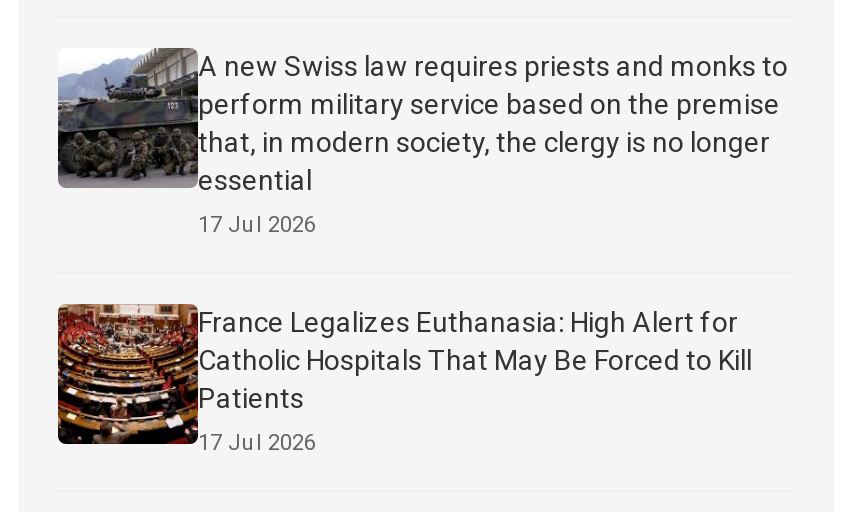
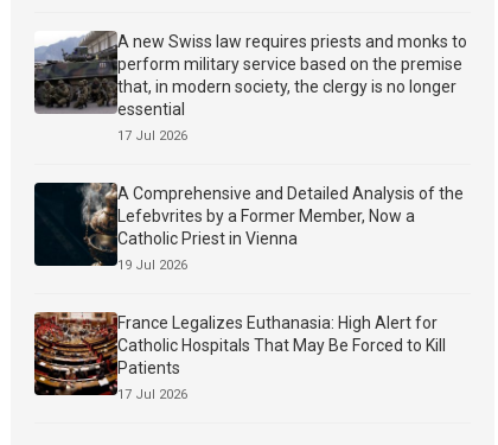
none -> [33,182,464,273] [image] | A Comprehensive and Detailed Analysis of the | Lefebvrites by a Former Member, Now a | Catholic Priest in Vienna | 19 Jul 2026

